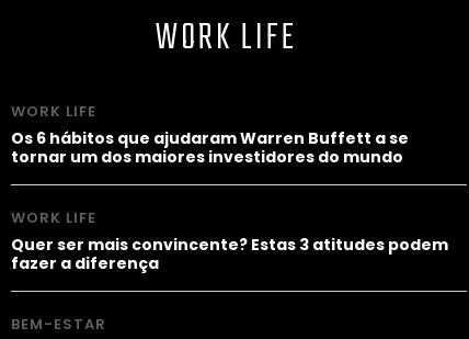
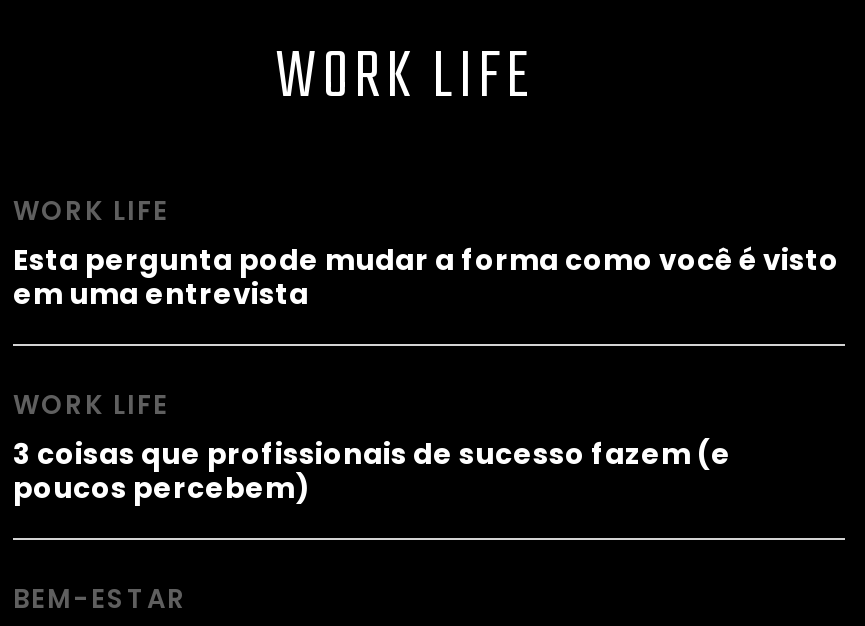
[11,127,409,168] Os 6 hábitos que ajudaram Warren Buffett a se | tornar um dos maiores investidores do mundo -> [13,240,839,314] Esta pergunta pode mudar a forma como você é visto | em uma entrevista
[11,234,448,274] Quer ser mais convincente? Estas 3 atitudes podem | fazer a diferença -> [13,434,731,508] 3 coisas que profissionais de sucesso fazem (e | poucos percebem)

